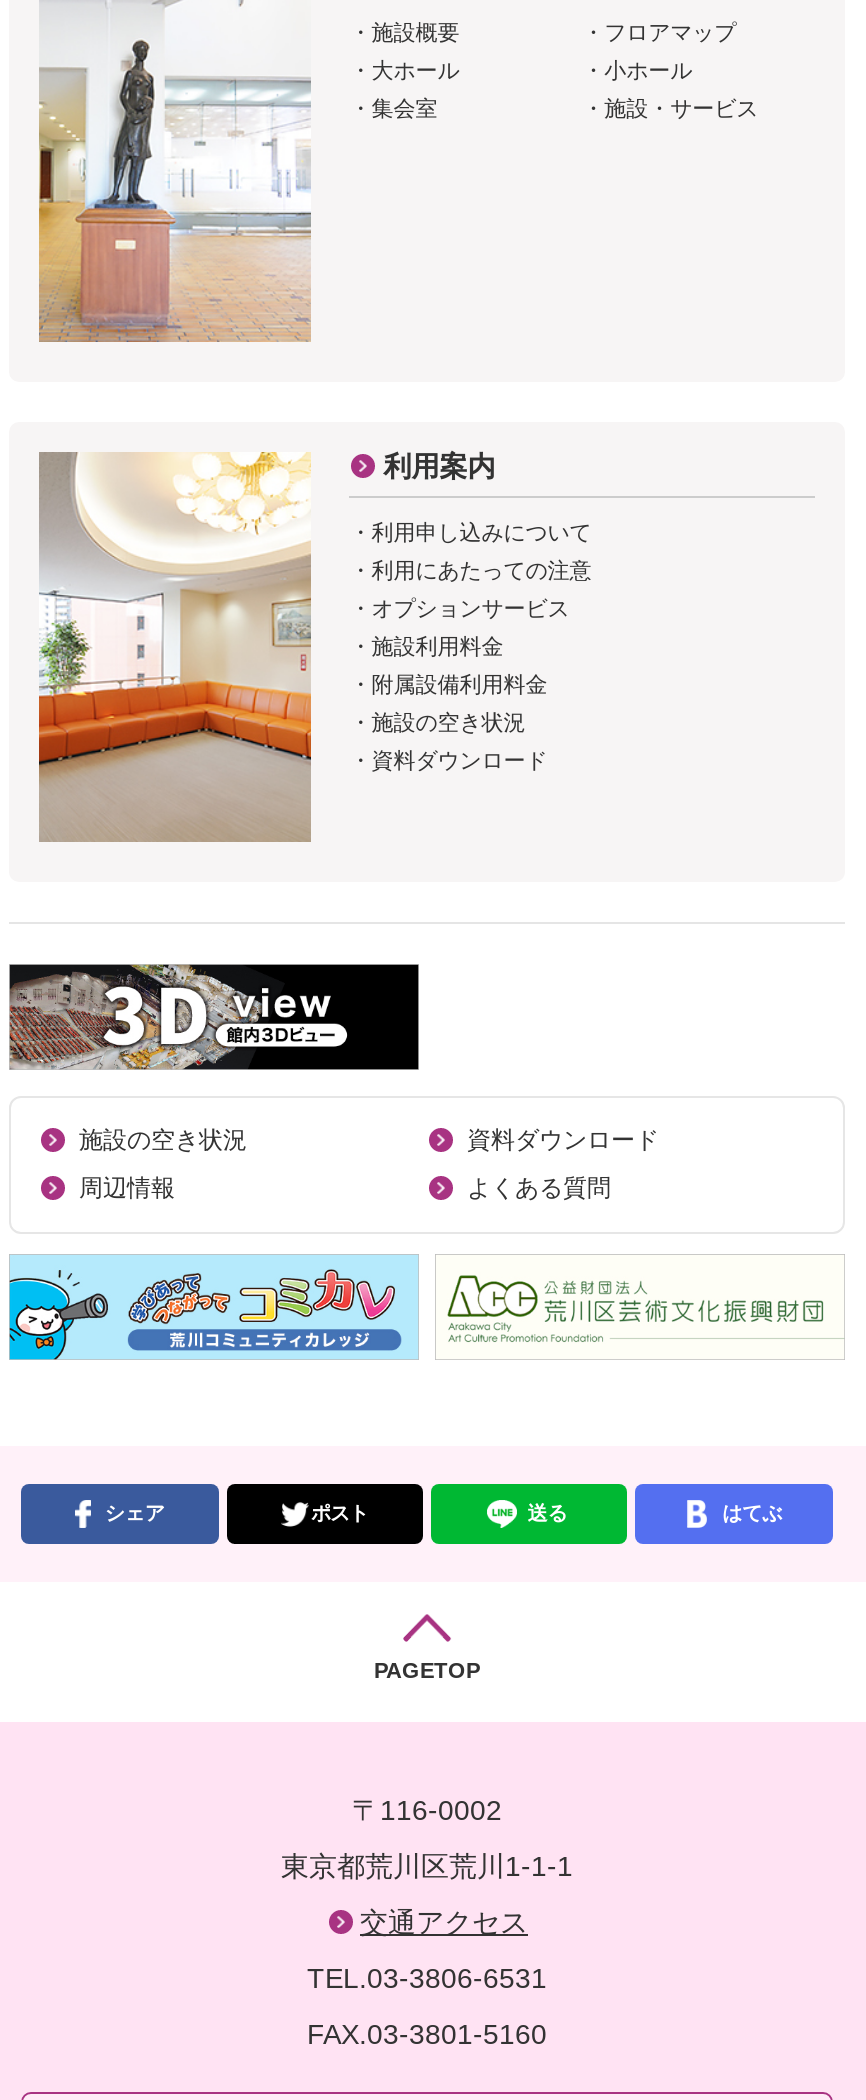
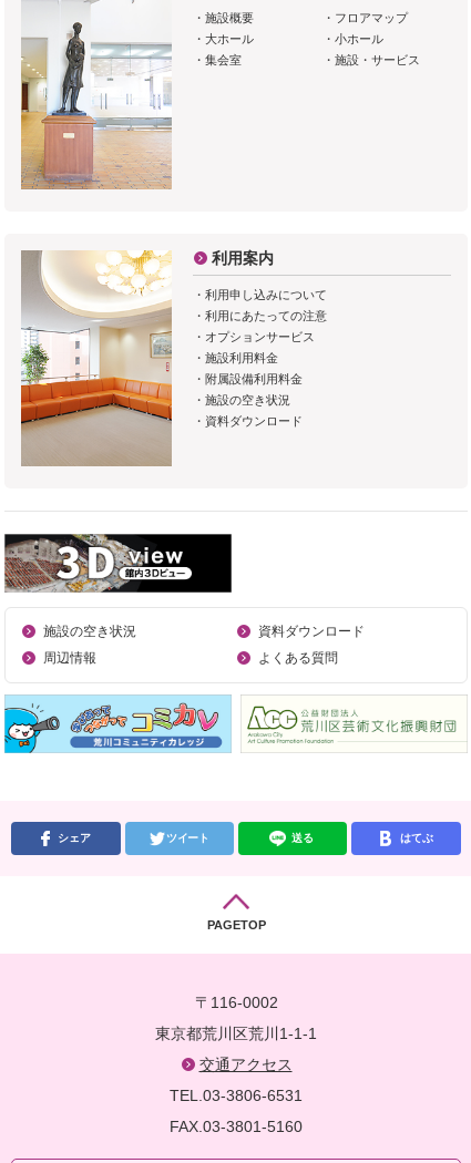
[311,1502,368,1524] ポスト -> [167,832,209,844] ツイート

